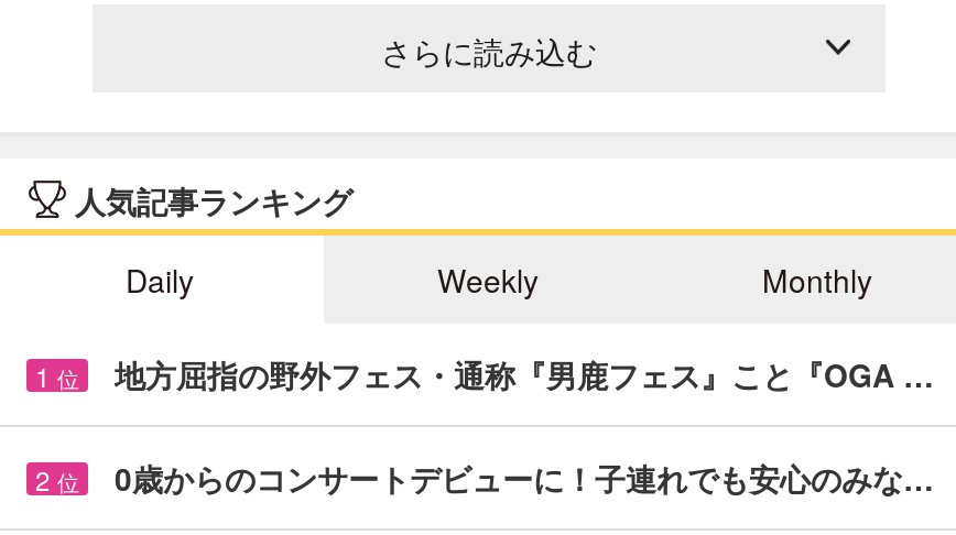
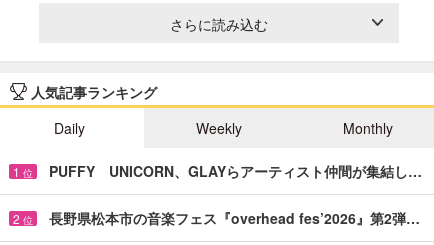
[115,352,934,396] 地方屈指の野外フェス・通称『男鹿フェス』こと『OGA … -> [49,161,422,181] PUFFY UNICORN、GLAYらアーティスト仲間が集結し…
[115,455,934,499] 0歳からのコンサートデビューに！子連れでも安心のみな… -> [49,208,420,228] 長野県松本市の音楽フェス『overhead fes’2026』第2弾…

